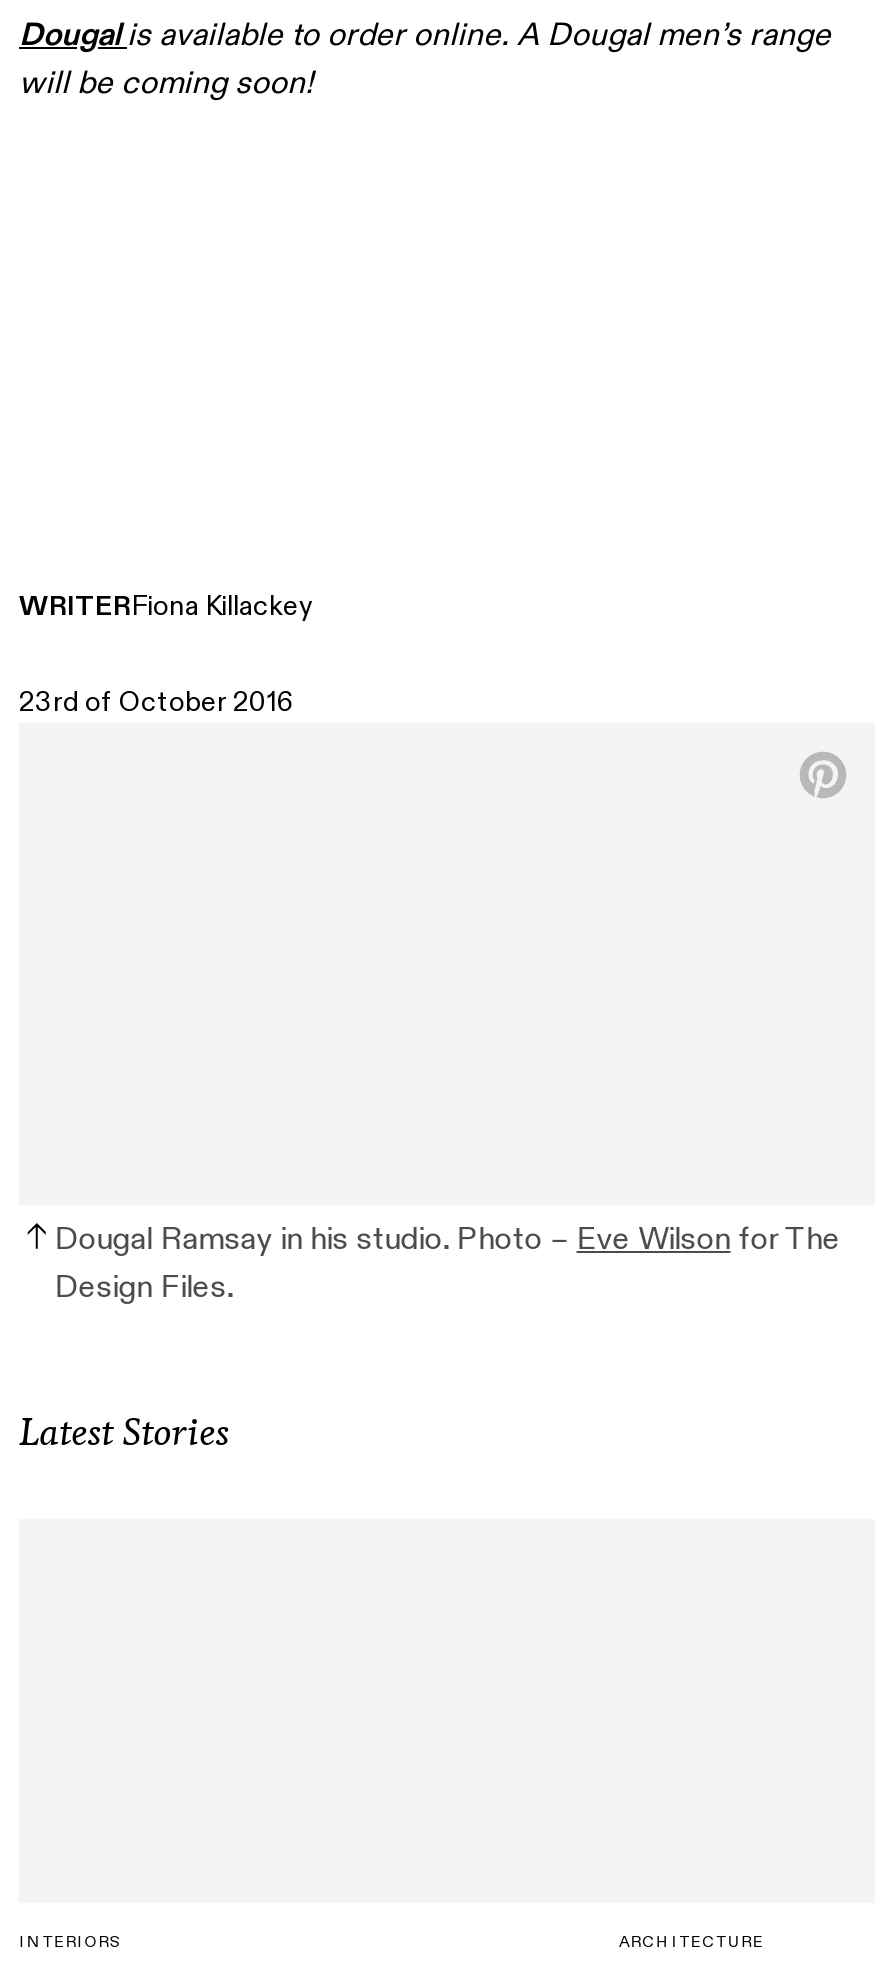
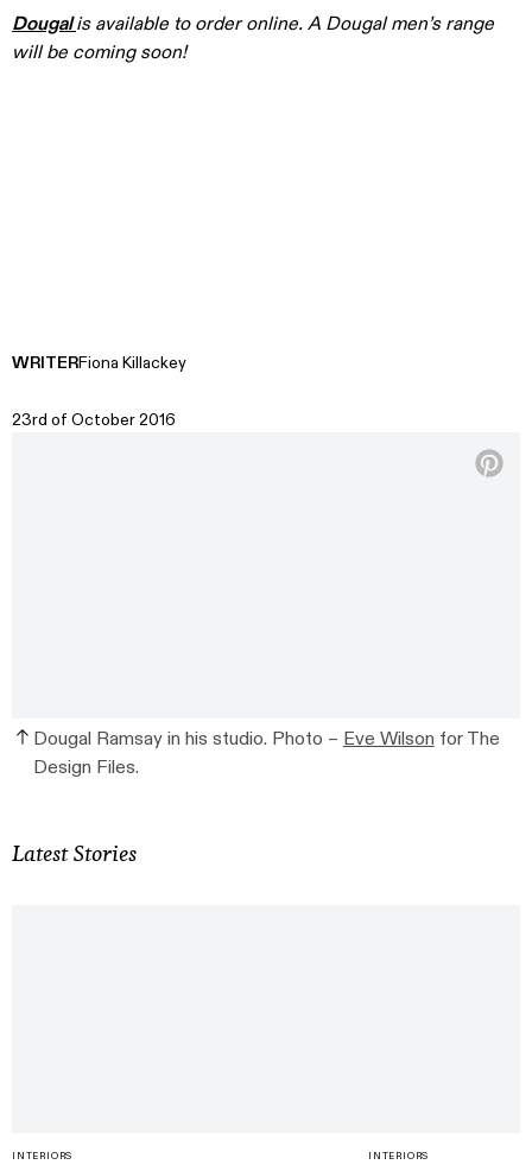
[619,1931,764,1953] ARCHITECTURE -> [368,1150,429,1163] INTERIORS

